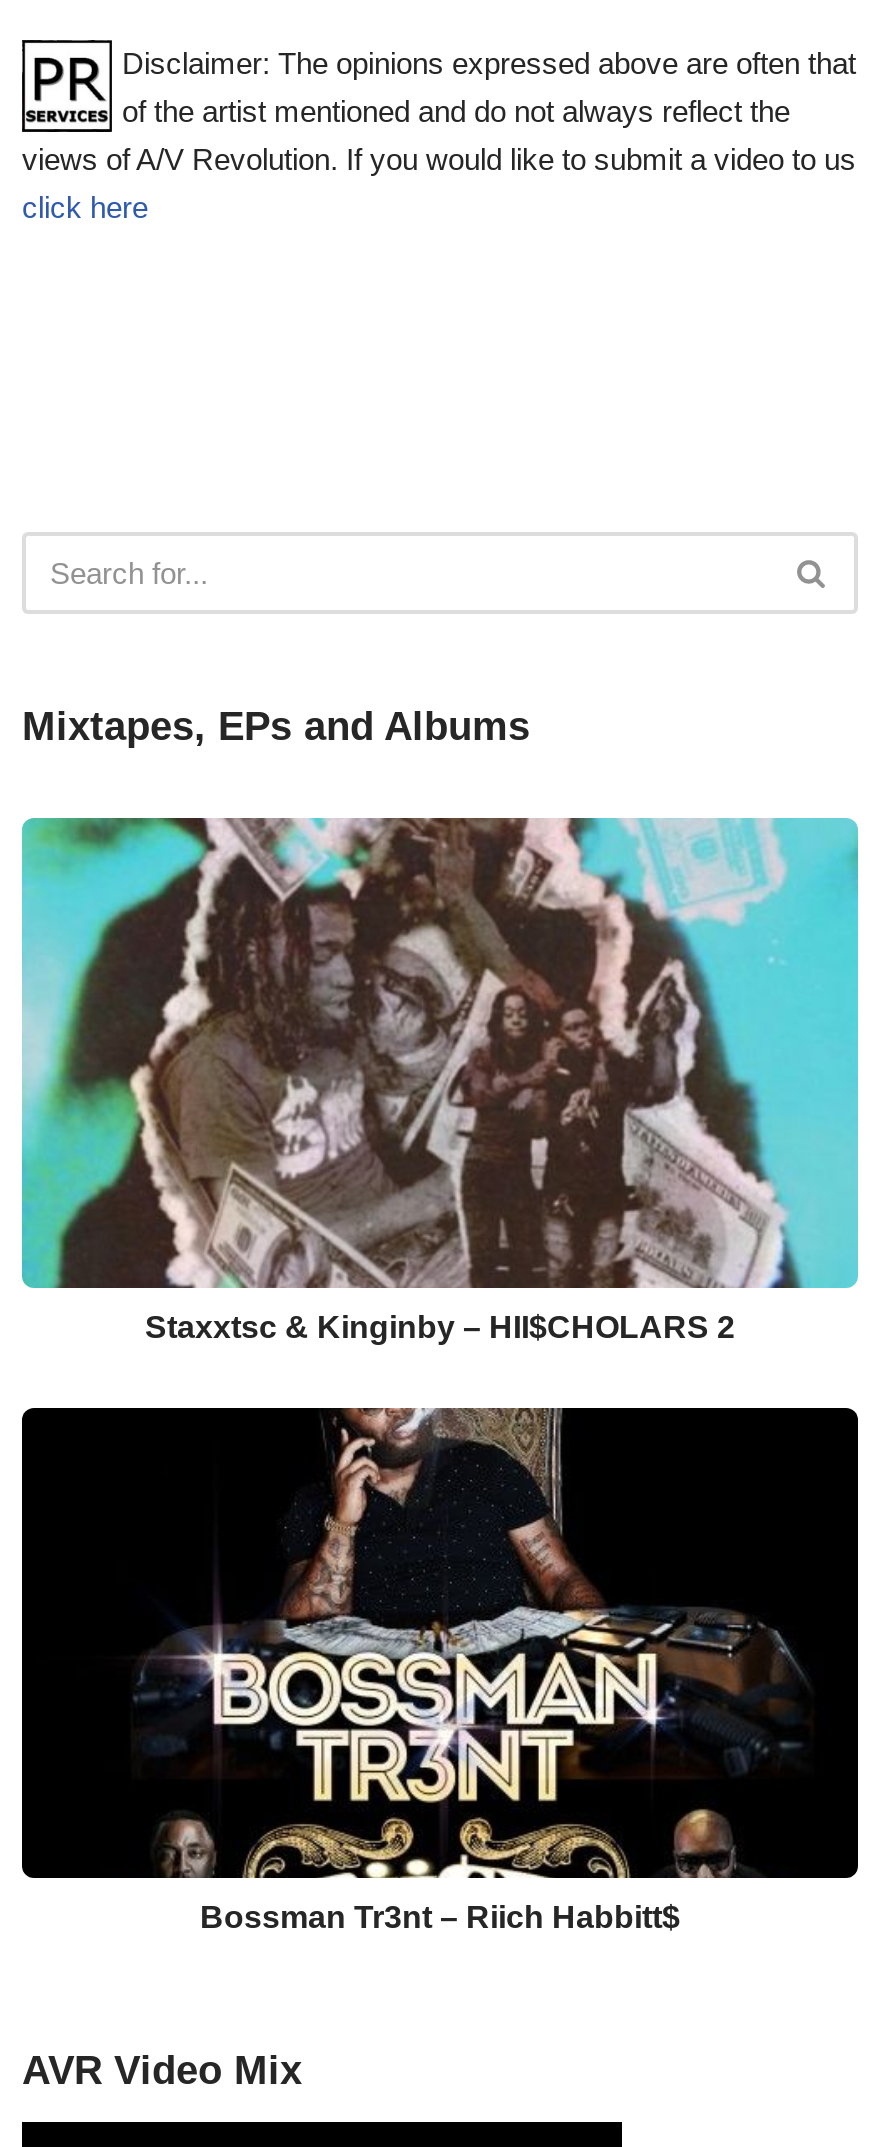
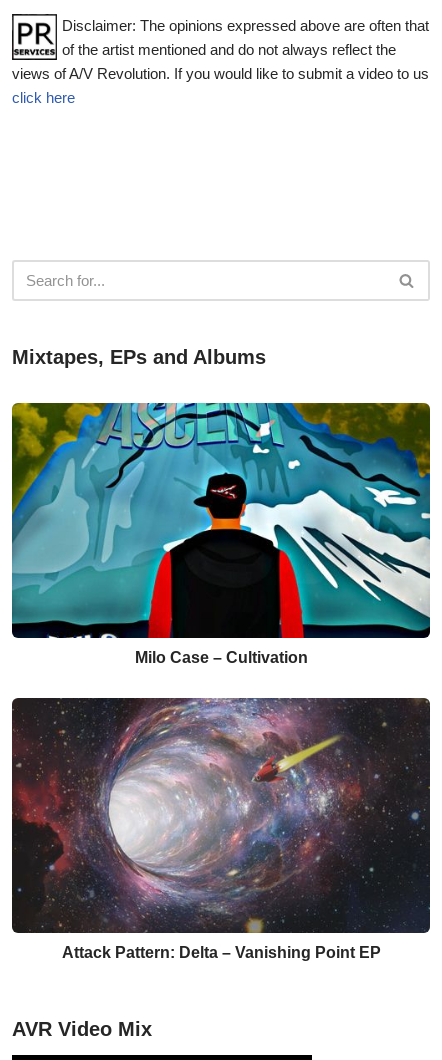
[20,816,860,1344] [image] | Staxxtsc & Kinginby – HII$CHOLARS 2 -> [11,402,431,666] [image] | Milo Case – Cultivation
[22,1406,858,1934] [image] | Bossman Tr3nt – Riich Habbitt$ -> [12,697,430,961] [image] | Attack Pattern: Delta – Vanishing Point EP

